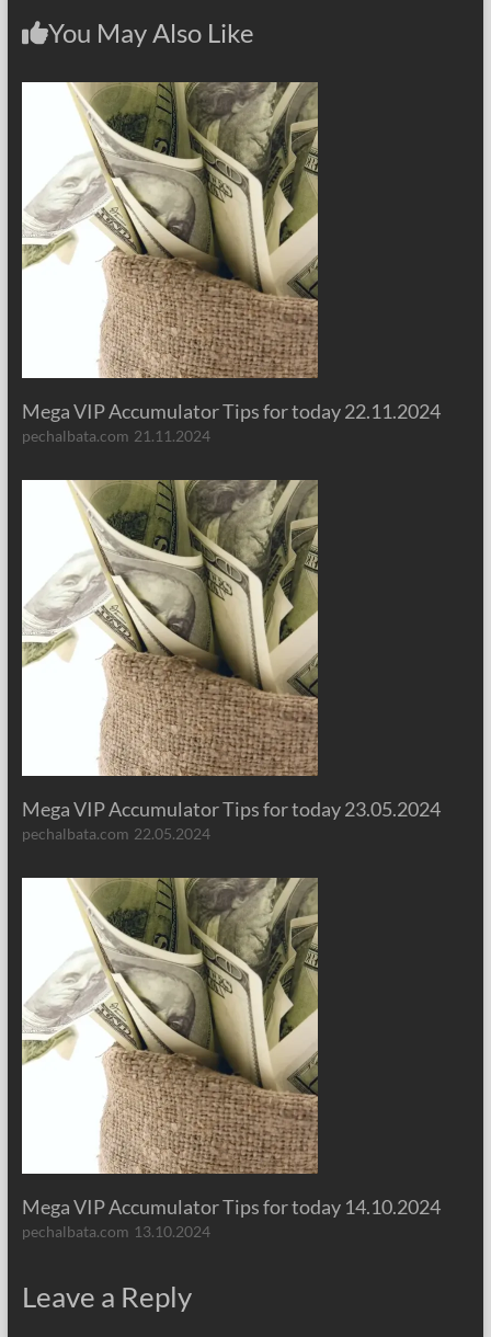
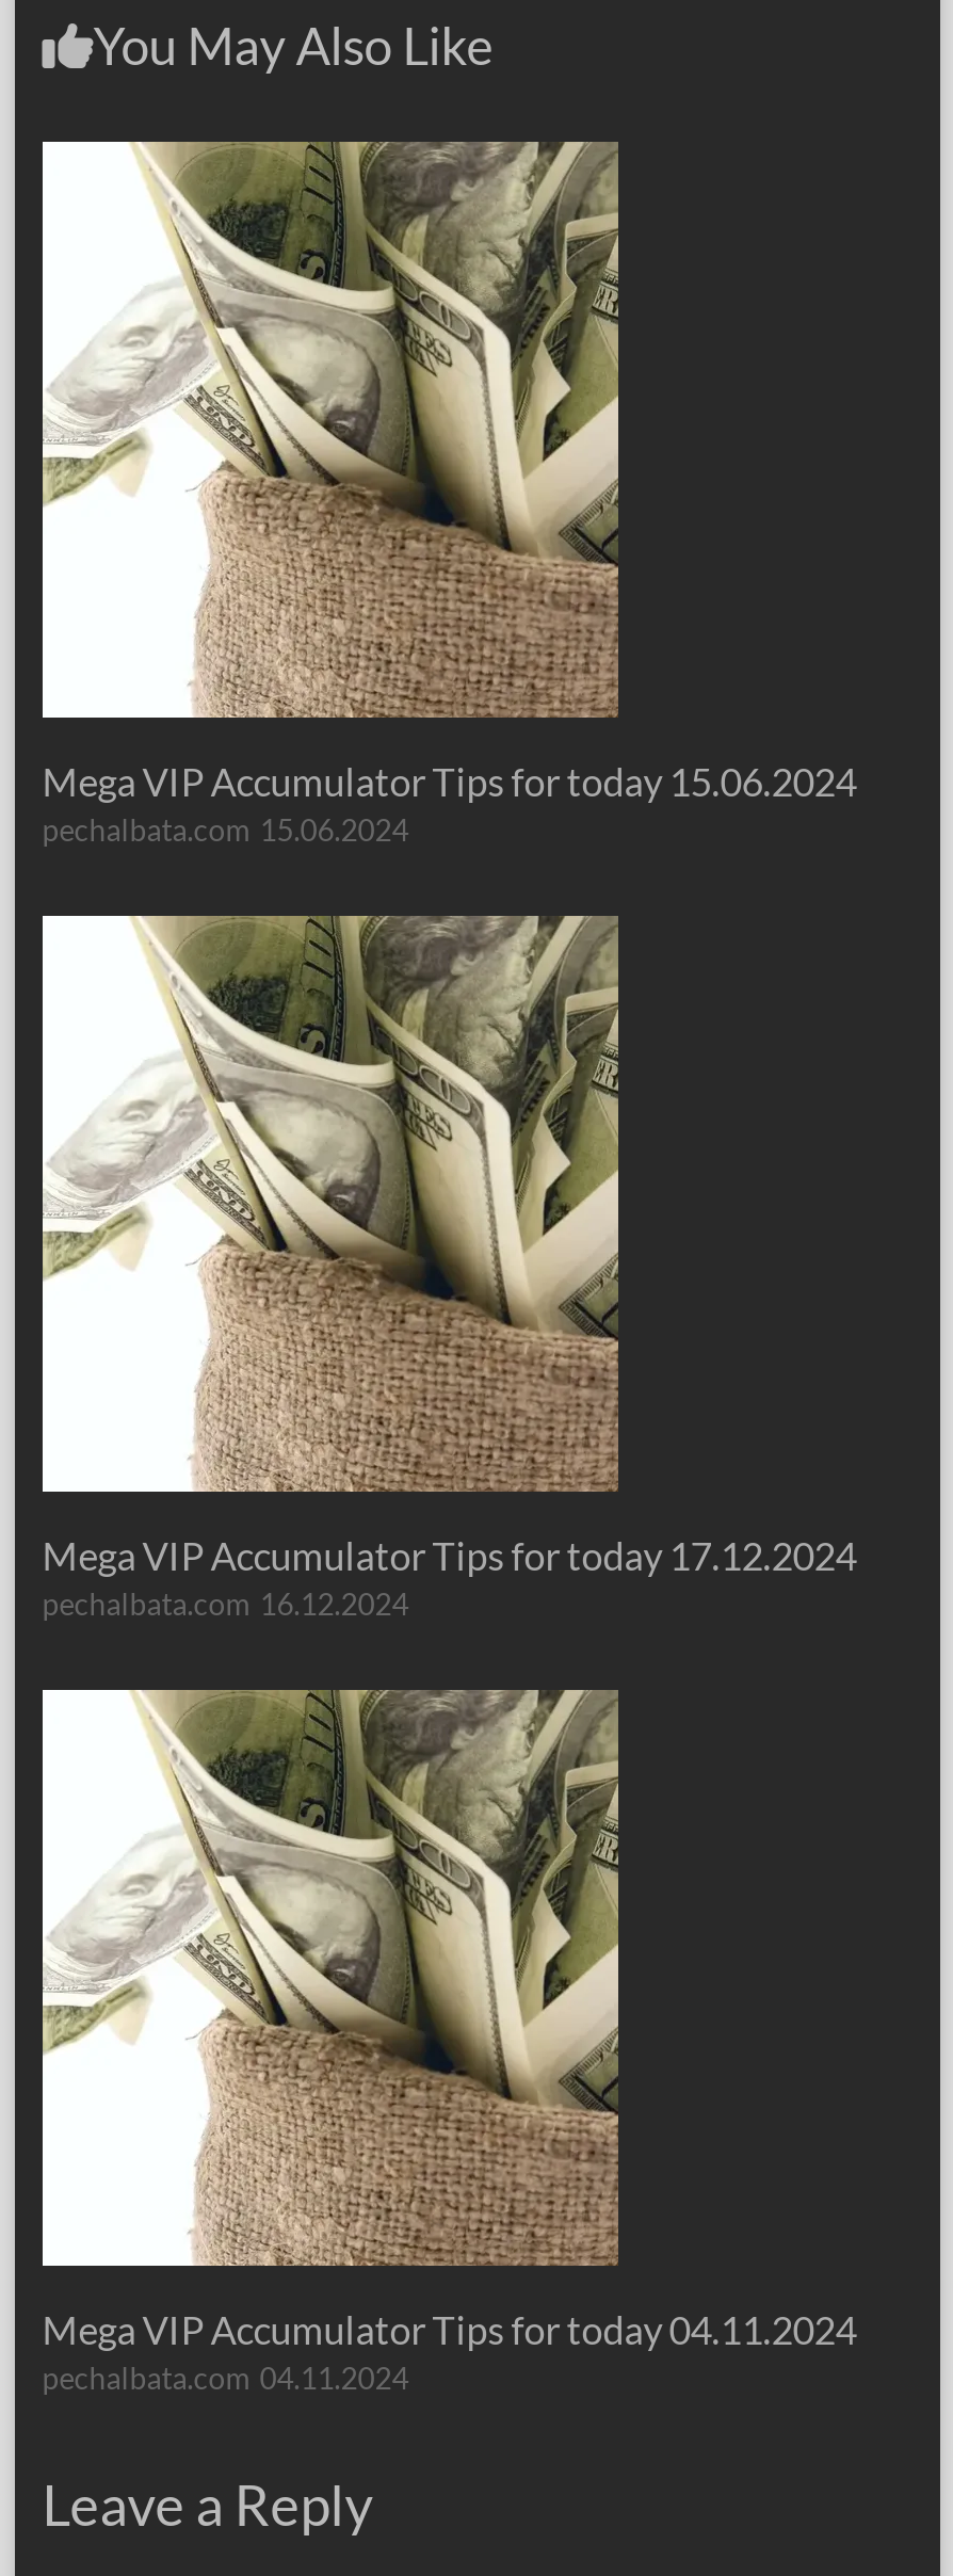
[22,399,440,423] Mega VIP Accumulator Tips for today 22.11.2024 -> [42,757,857,804] Mega VIP Accumulator Tips for today 15.06.2024
[22,426,210,445] pechalbata.com 21.11.2024 -> [42,811,409,847] pechalbata.com 15.06.2024
[22,796,440,821] Mega VIP Accumulator Tips for today 23.05.2024 -> [42,1532,857,1578] Mega VIP Accumulator Tips for today 17.12.2024
[22,824,210,842] pechalbata.com 22.05.2024 -> [42,1585,409,1621] pechalbata.com 16.12.2024
[22,1194,440,1218] Mega VIP Accumulator Tips for today 14.10.2024 -> [42,2306,857,2353] Mega VIP Accumulator Tips for today 04.11.2024
[22,1222,210,1240] pechalbata.com 13.10.2024 -> [42,2359,409,2395] pechalbata.com 04.11.2024

